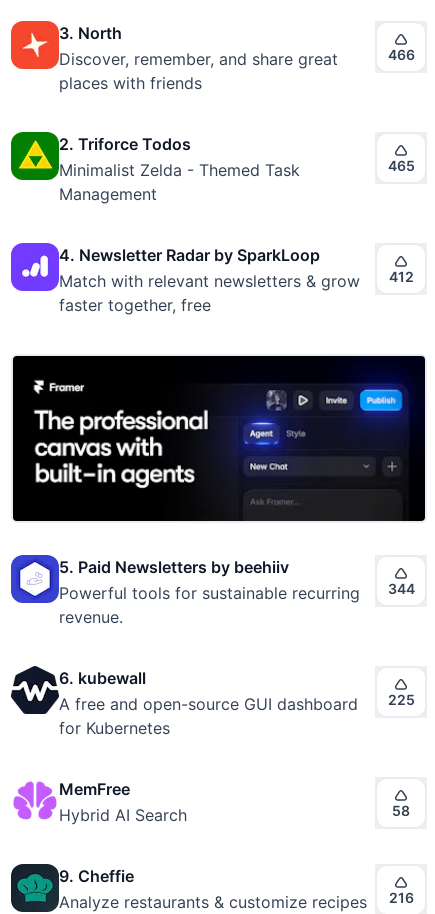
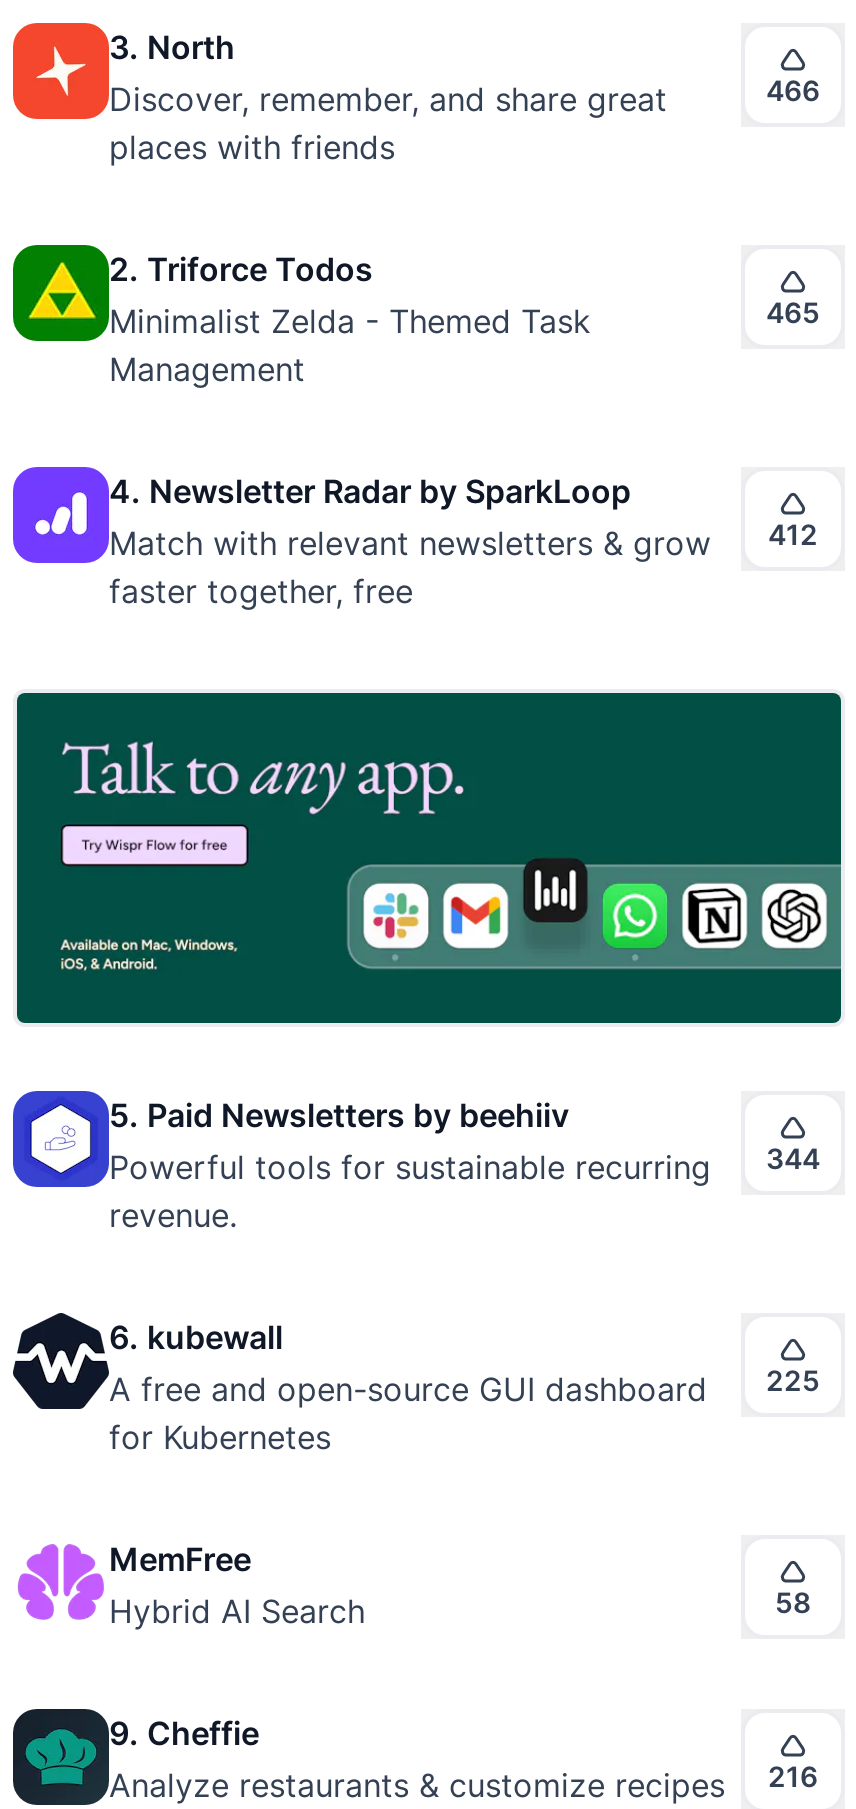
[13,356,426,521] [image] -> [17,693,843,1023] [image]

